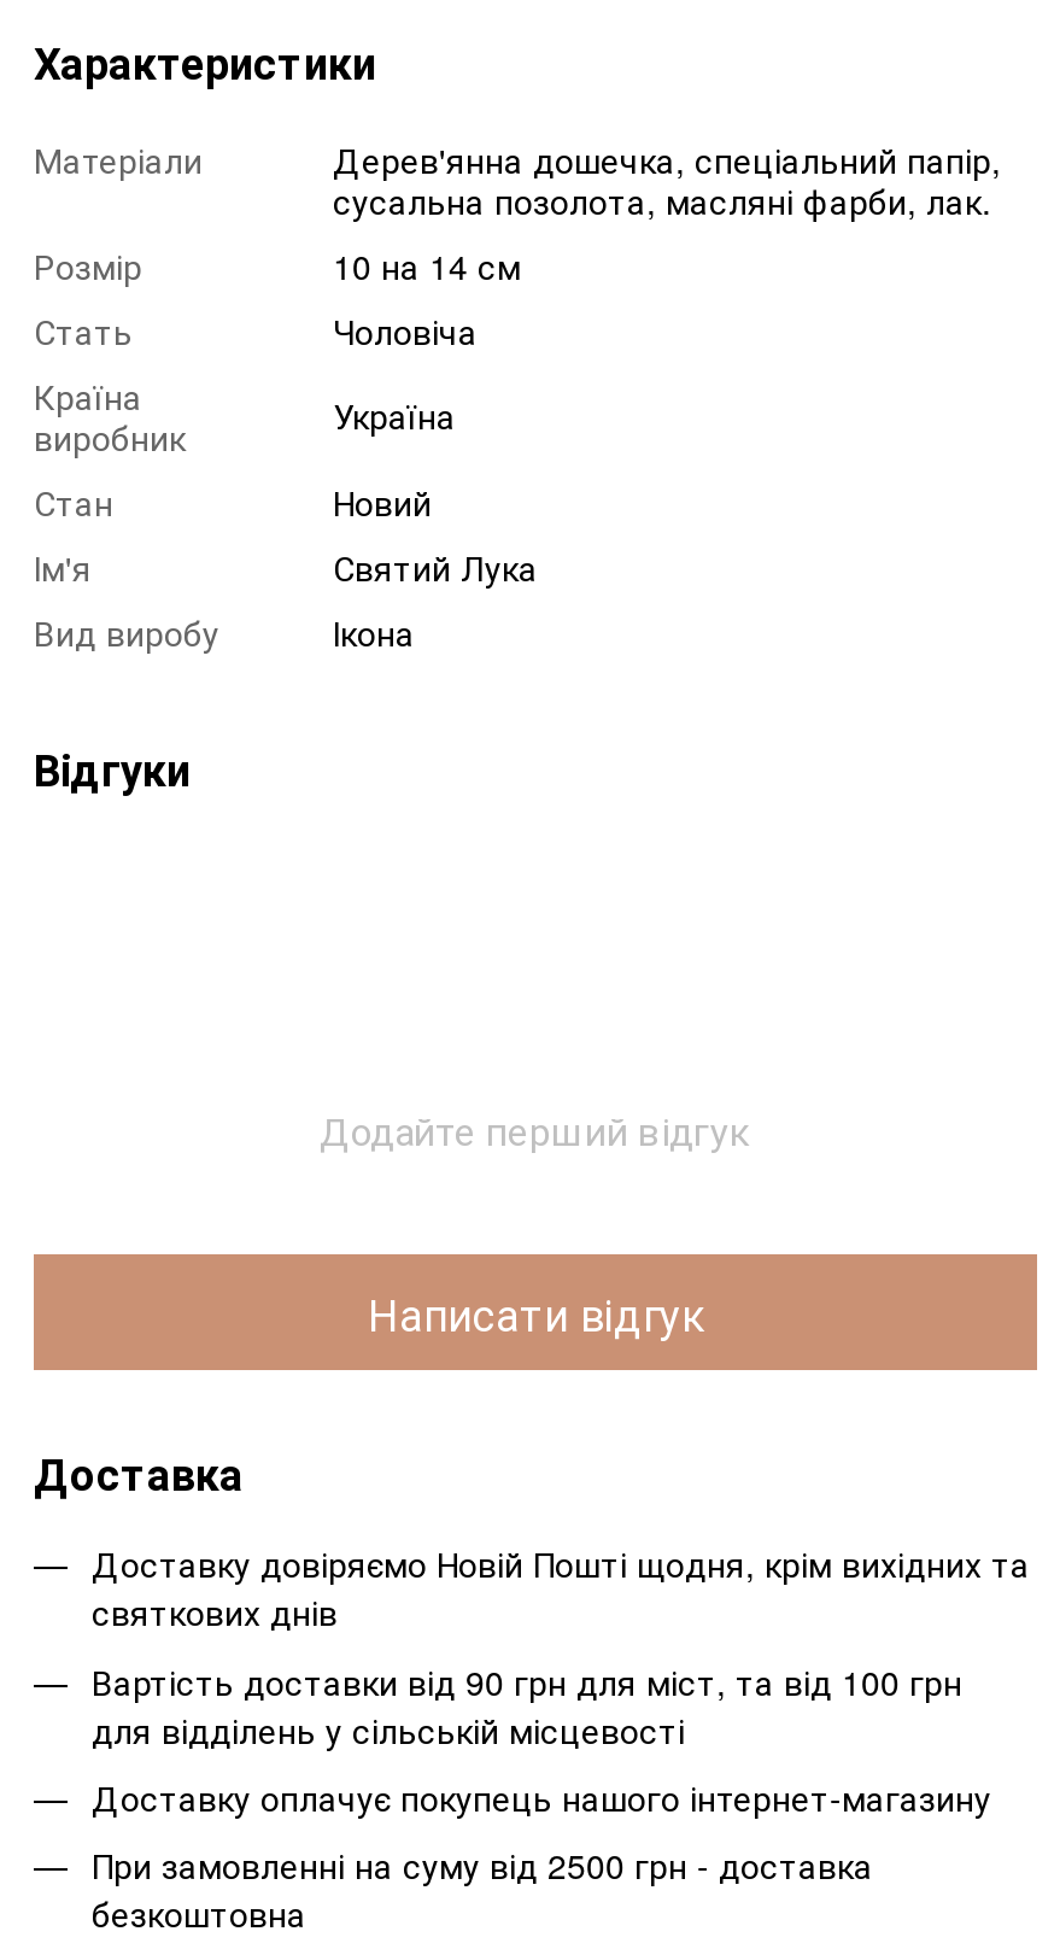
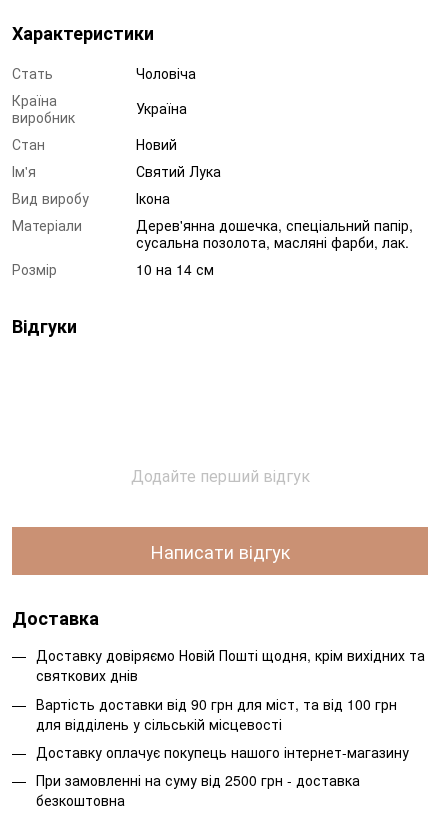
moved [34,136,1001,290] -> [12,215,413,279]: Матеріали | Дерев'янна дошечка, спеціальний папір, | сусальна позолота, масляні фарби, лак. | Розмір | 10 на 14 см
moved [34,307,538,657] -> [12,63,221,208]: Стать | Чоловіча | Країна | ... | Вид виробу | Ікона

